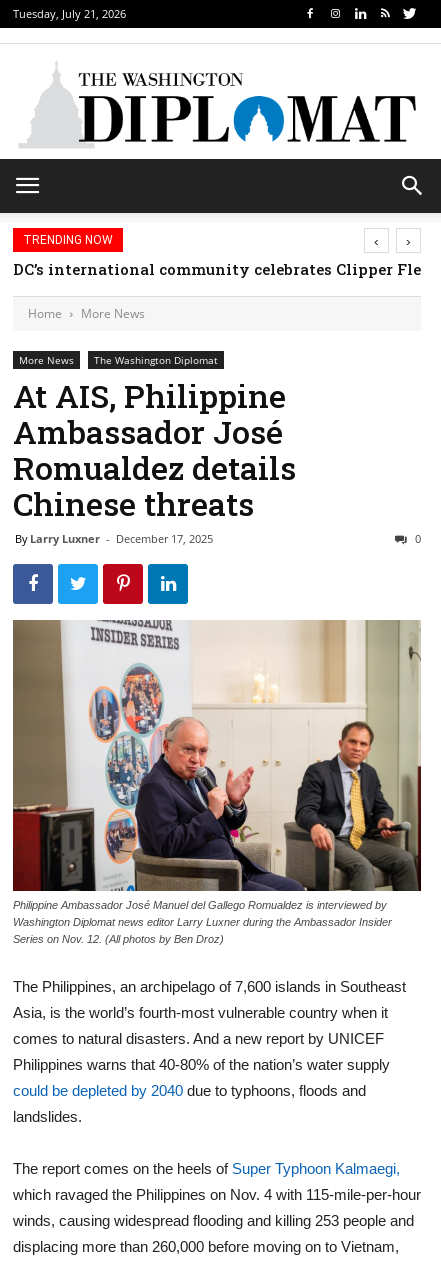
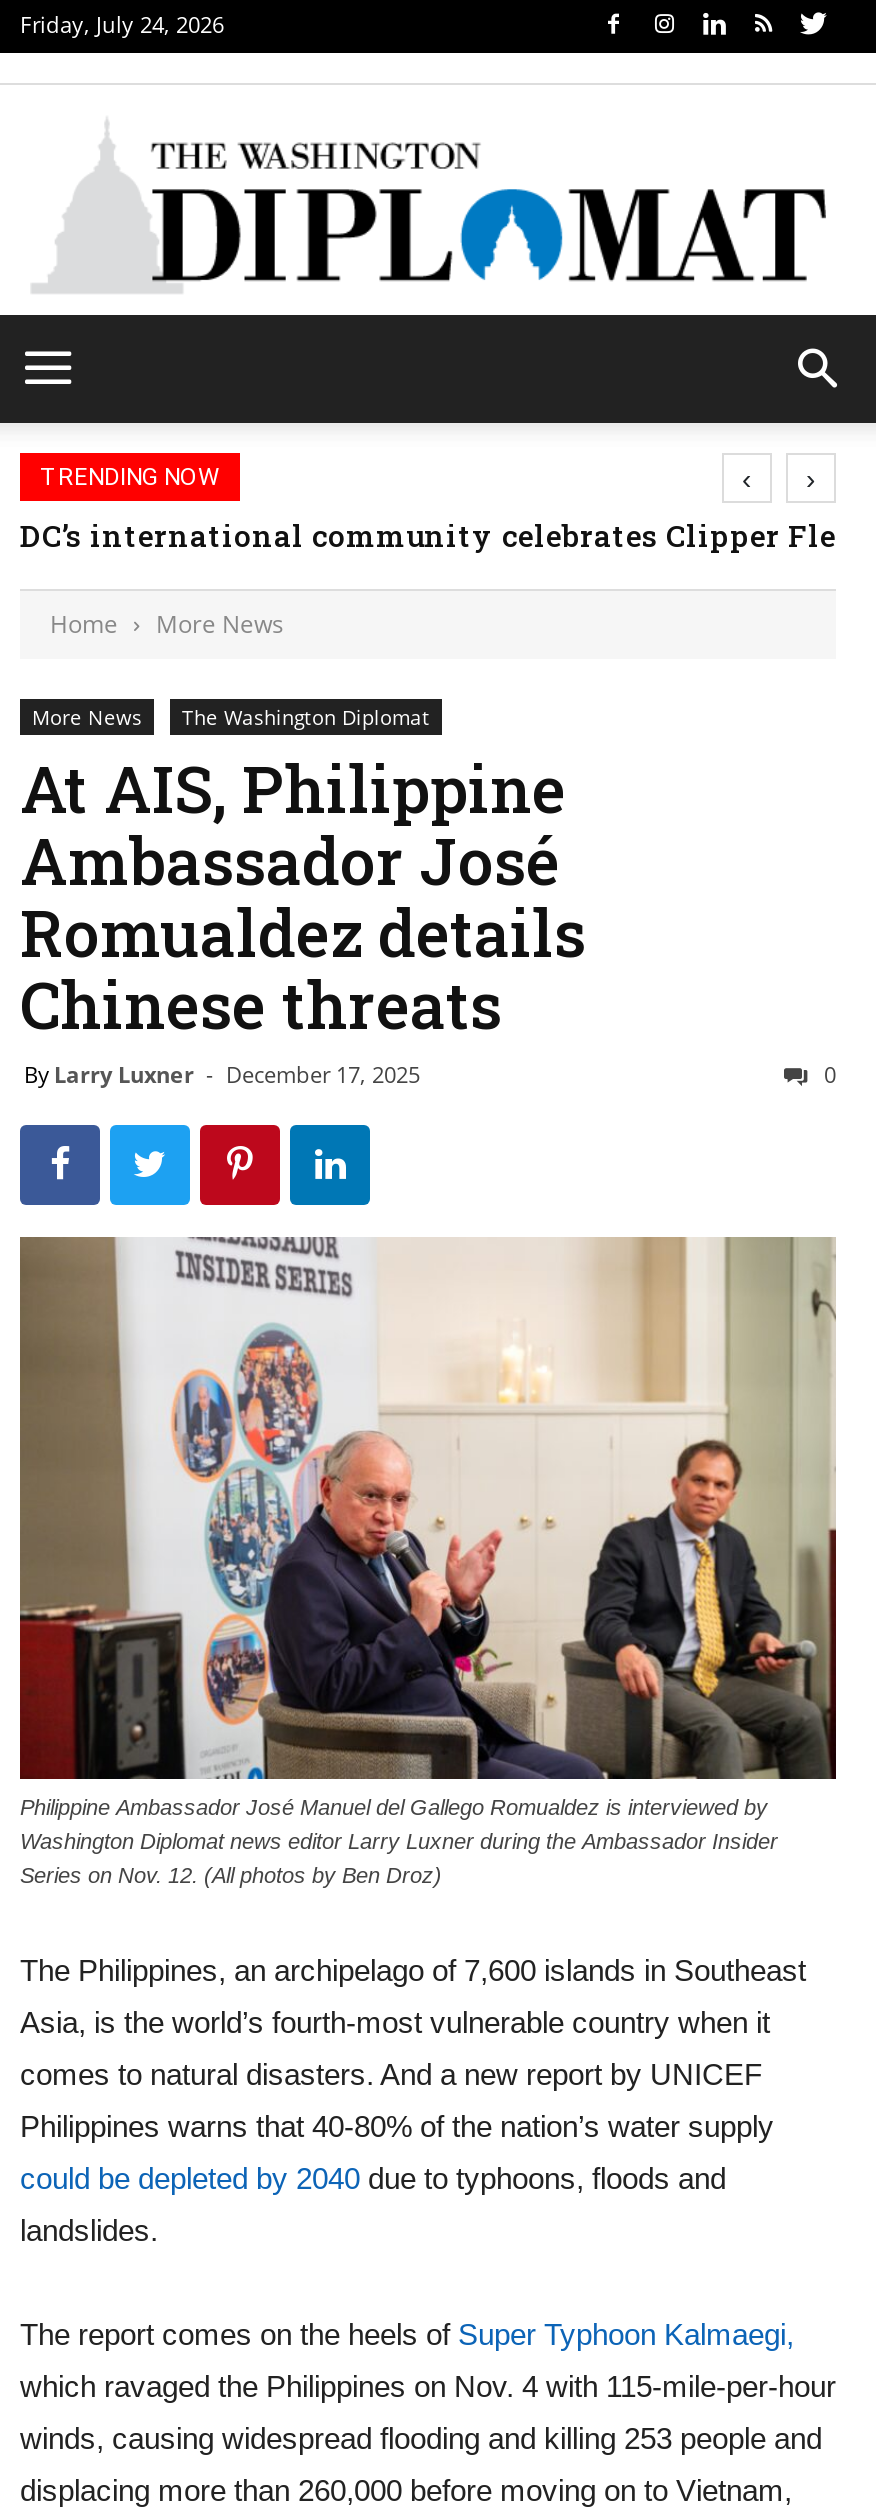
[13,6,126,21] Tuesday, July 21, 2026 -> [20,9,224,39] Friday, July 24, 2026

